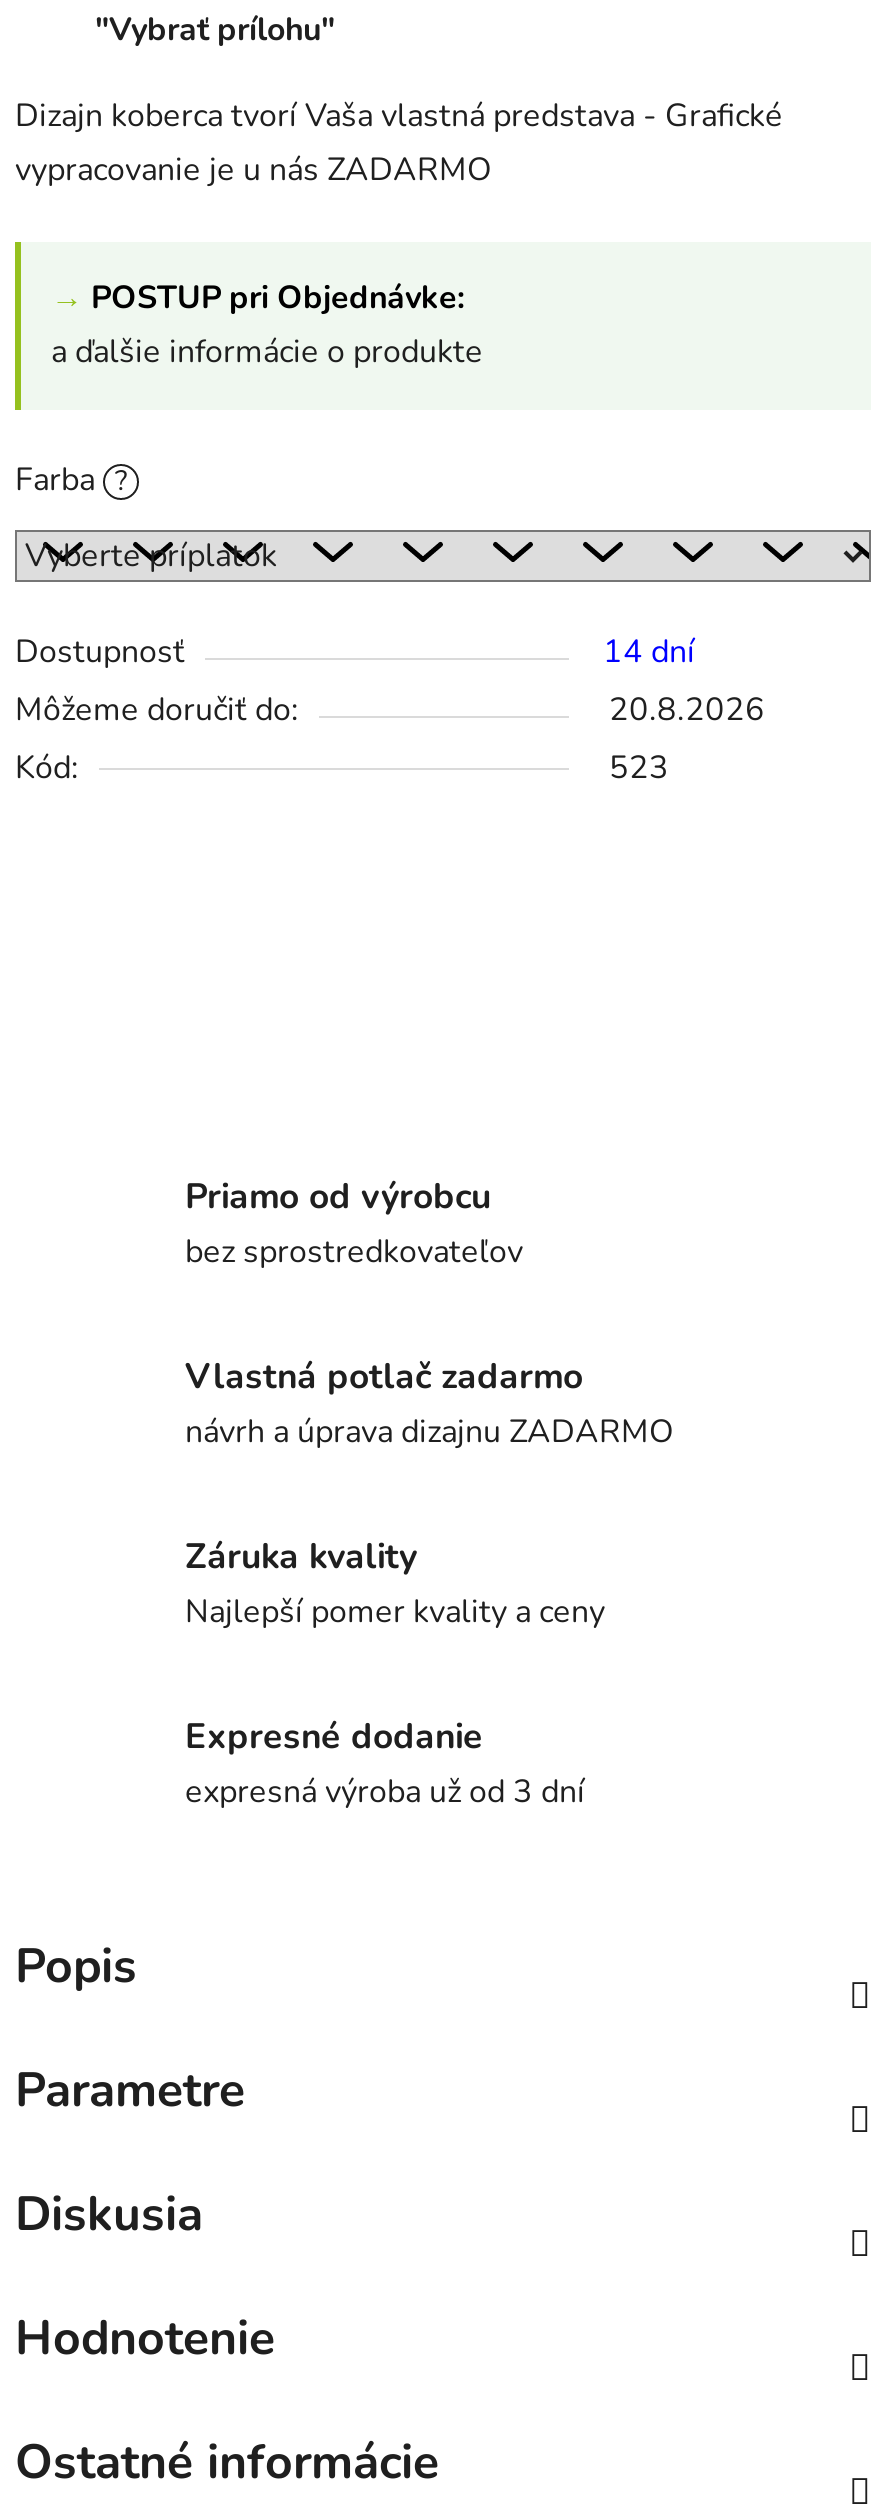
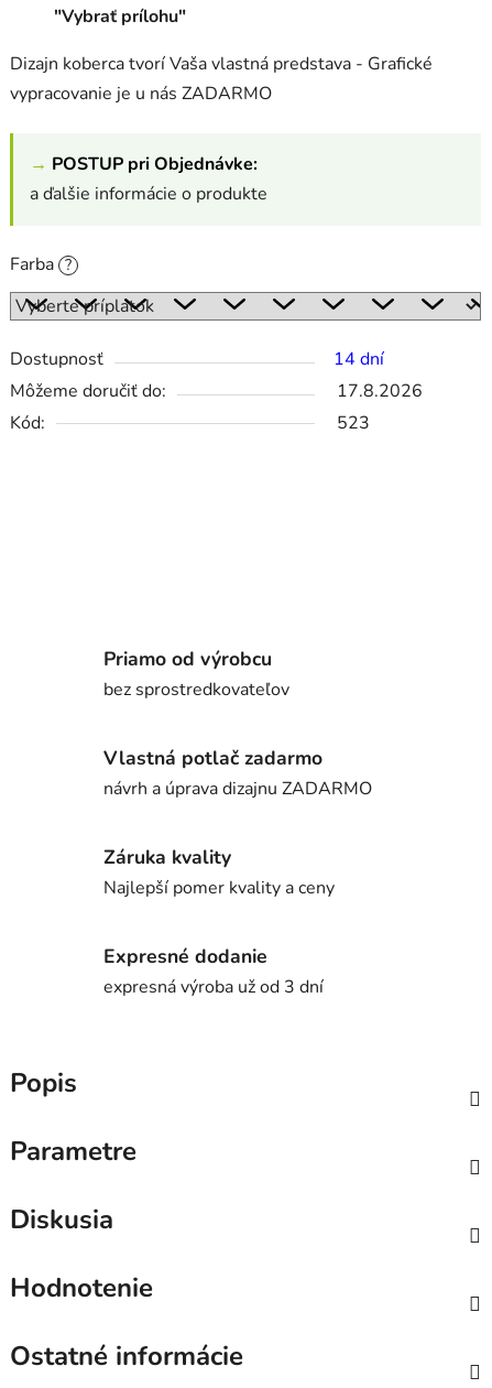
[609,688,765,732] 20.8.2026 -> [337,379,423,403] 17.8.2026

